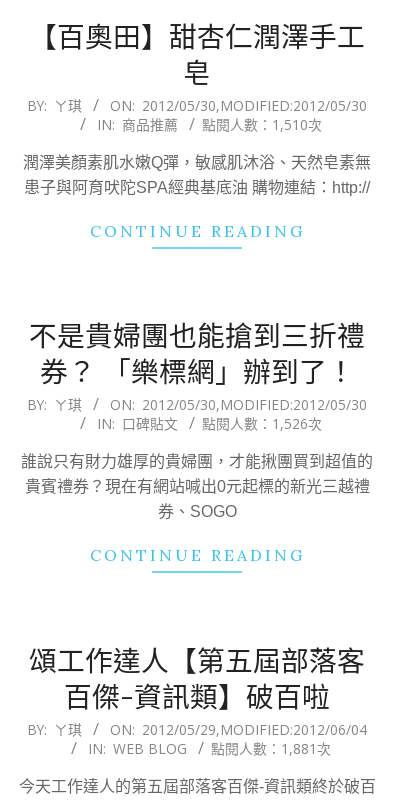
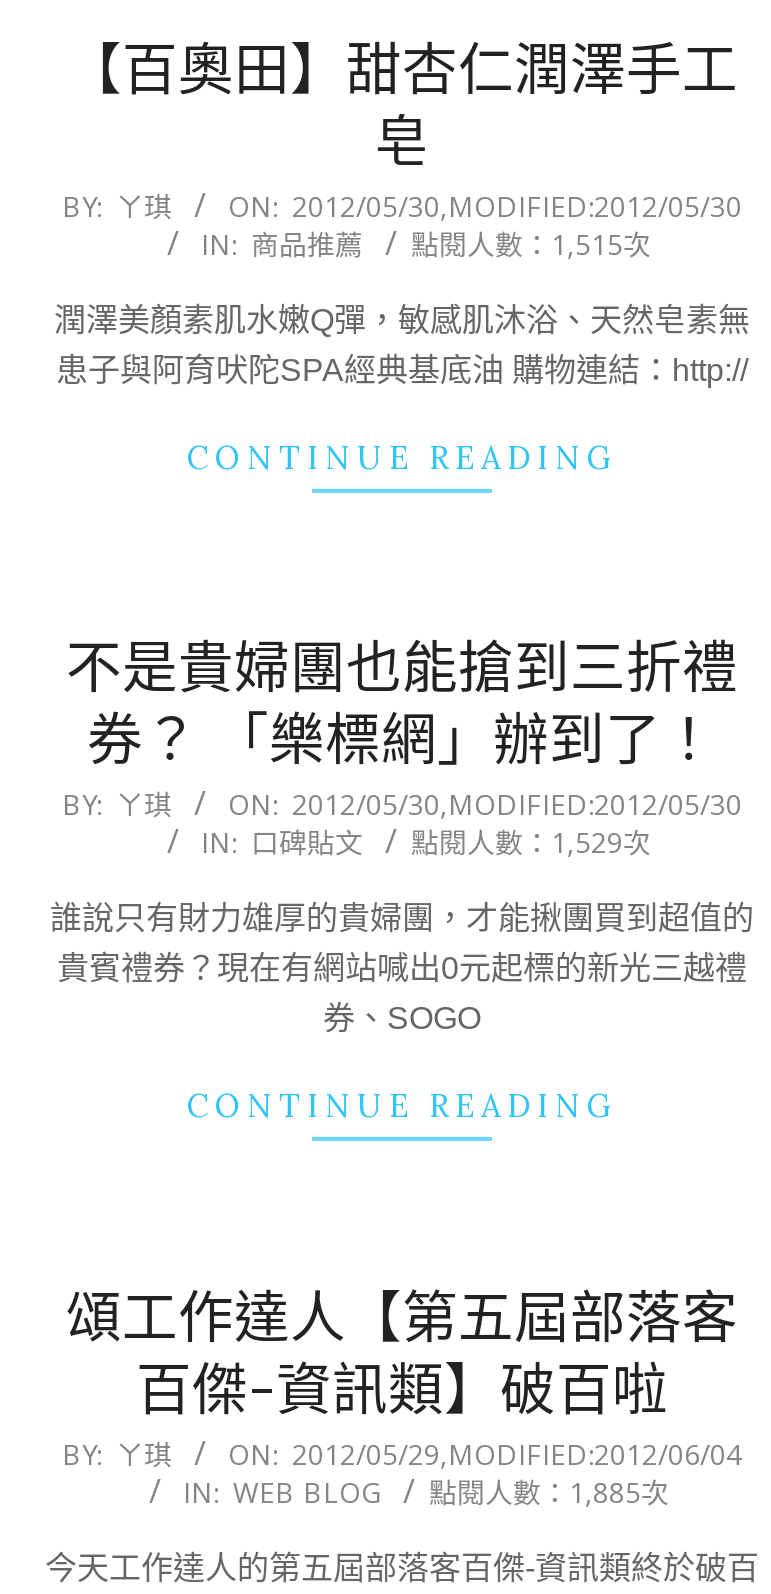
[96,115,321,134] IN: 商品推薦 點閱人數：1,510次 -> [201,225,651,263] IN: 商品推薦 點閱人數：1,515次
[96,414,321,433] IN: 口碑貼文 點閱人數：1,526次 -> [201,824,651,862] IN: 口碑貼文 點閱人數：1,529次
[87,739,330,758] IN: WEB BLOG 點閱人數：1,881次 -> [183,1472,669,1510] IN: WEB BLOG 點閱人數：1,885次

